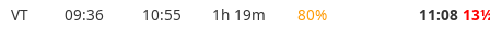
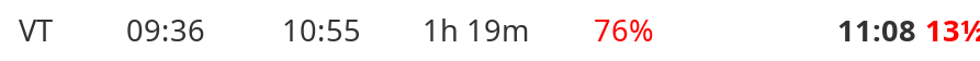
[11,4,327,25] VT 09:36 10:55 1h 19m 80% -> [19,9,653,50] VT 09:36 10:55 1h 19m 76%

